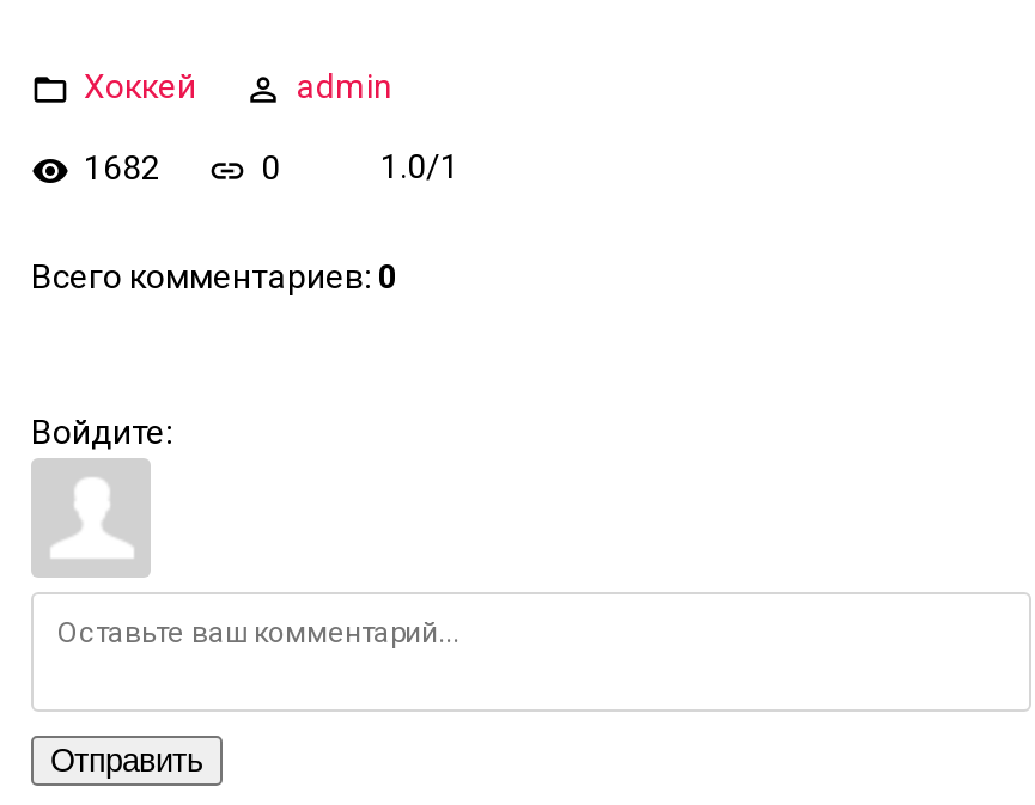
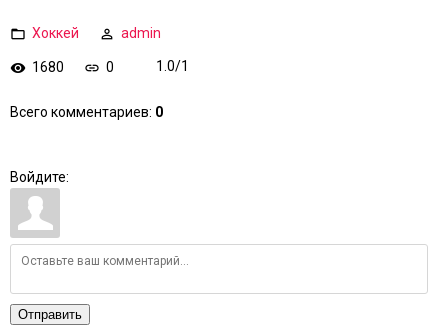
[84,148,160,186] 1682 -> [32,58,64,74] 1680

